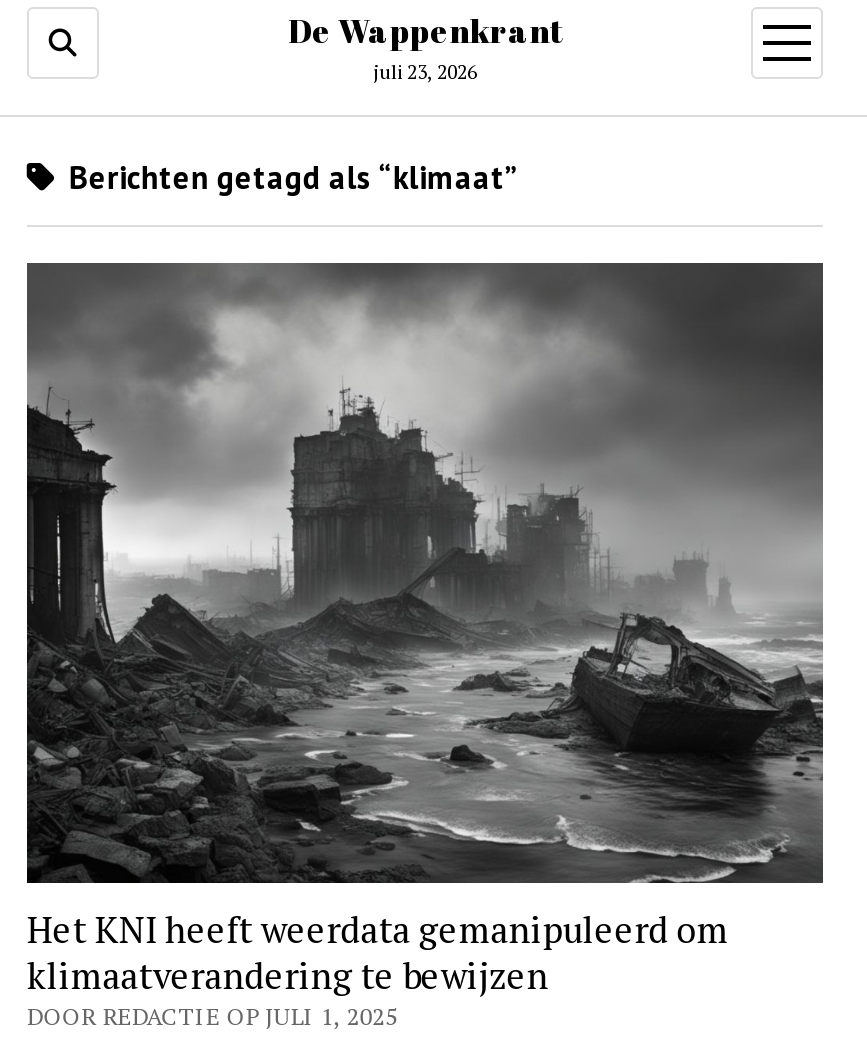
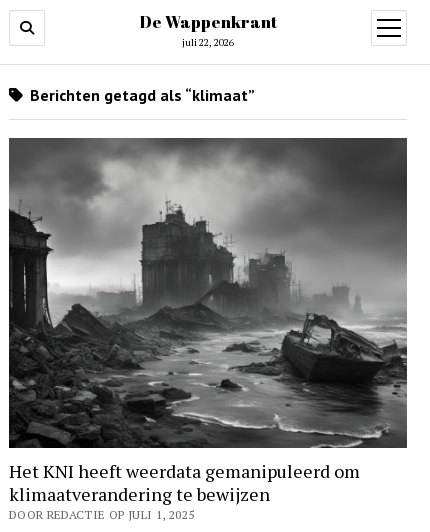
[373,59,477,85] juli 23, 2026 -> [182,36,234,49] juli 22, 2026

